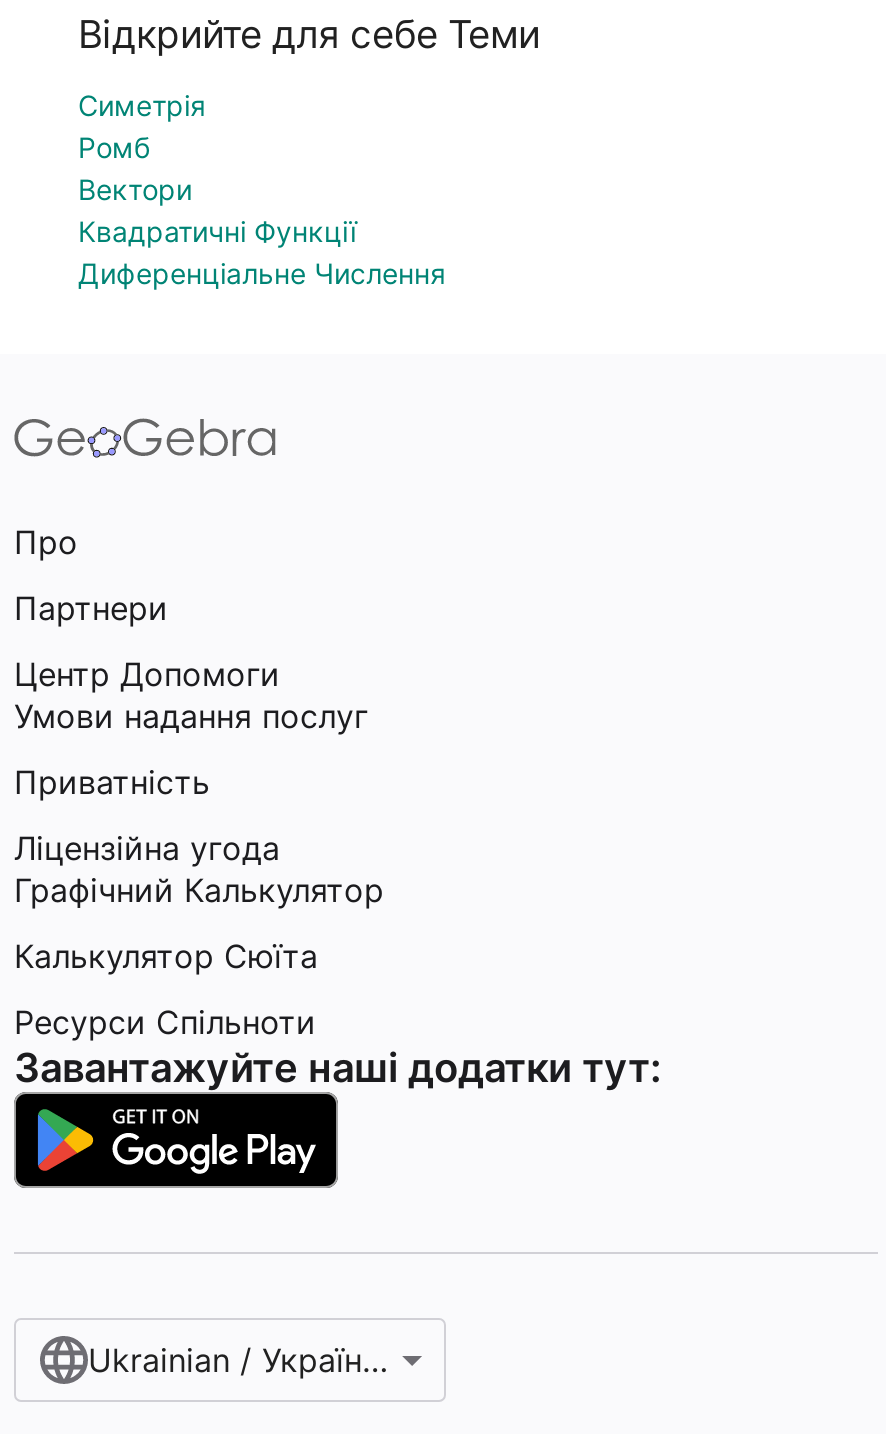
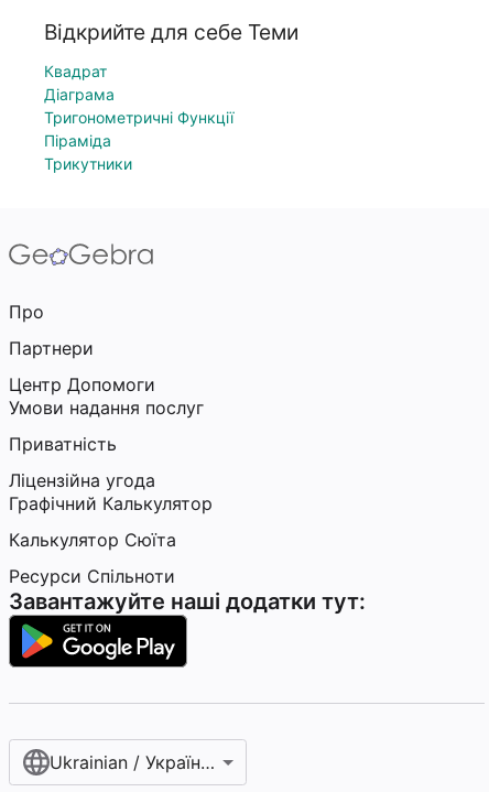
[78,88,446,290] Симетрія | Ромб | Вектори | Квадратичні Функції | Диференціальне Числення -> [44,62,233,173] Квадрат | Діаграма | Тригонометричні Функції | Піраміда | Трикутники

